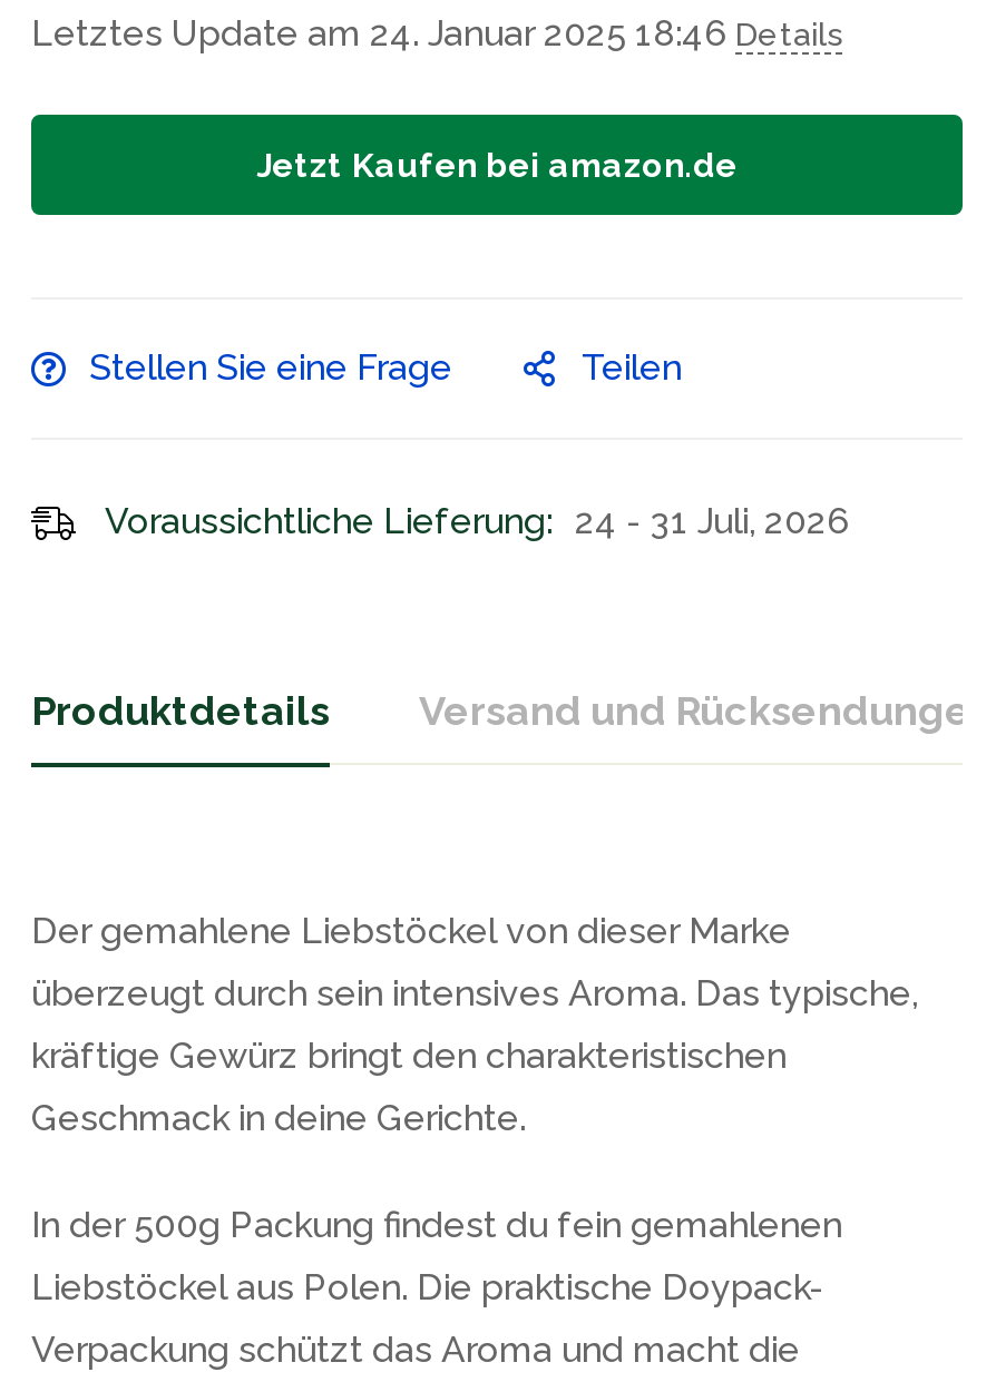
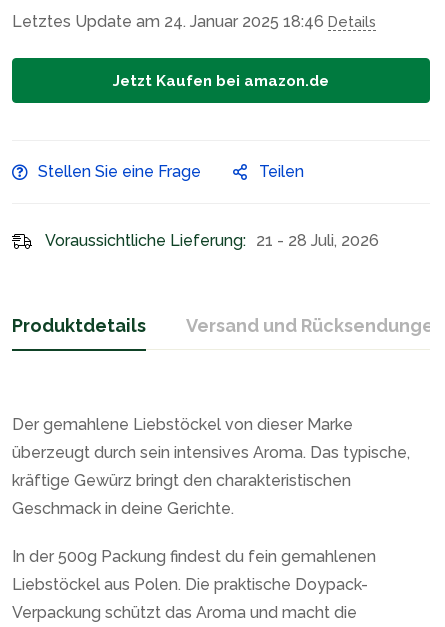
[105,500,849,542] Voraussichtliche Lieferung: 24 - 31 Juli, 2026 -> [45,231,379,250] Voraussichtliche Lieferung: 21 - 28 Juli, 2026

